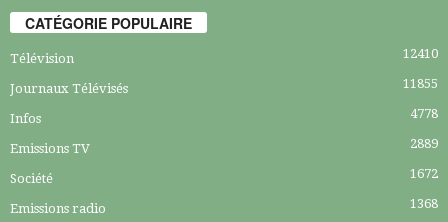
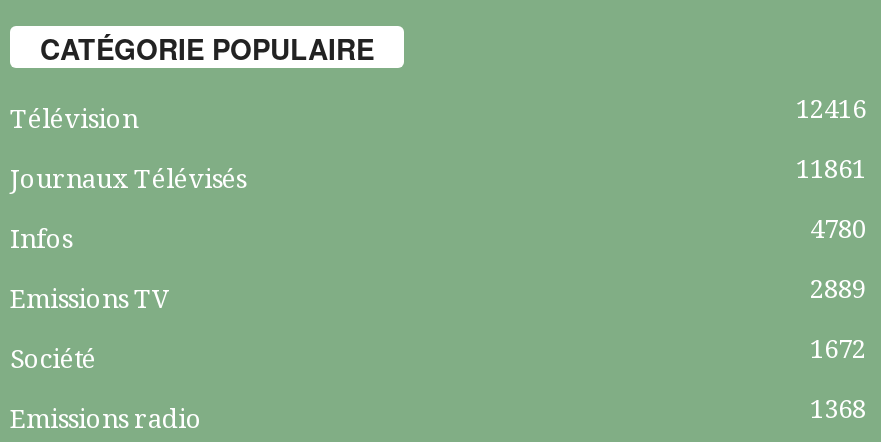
[403,46,438,61] 12410 -> [796,93,866,123] 12416
[403,76,438,91] 11855 -> [796,153,866,183] 11861
[410,106,438,121] 4778 -> [810,213,866,243] 4780

